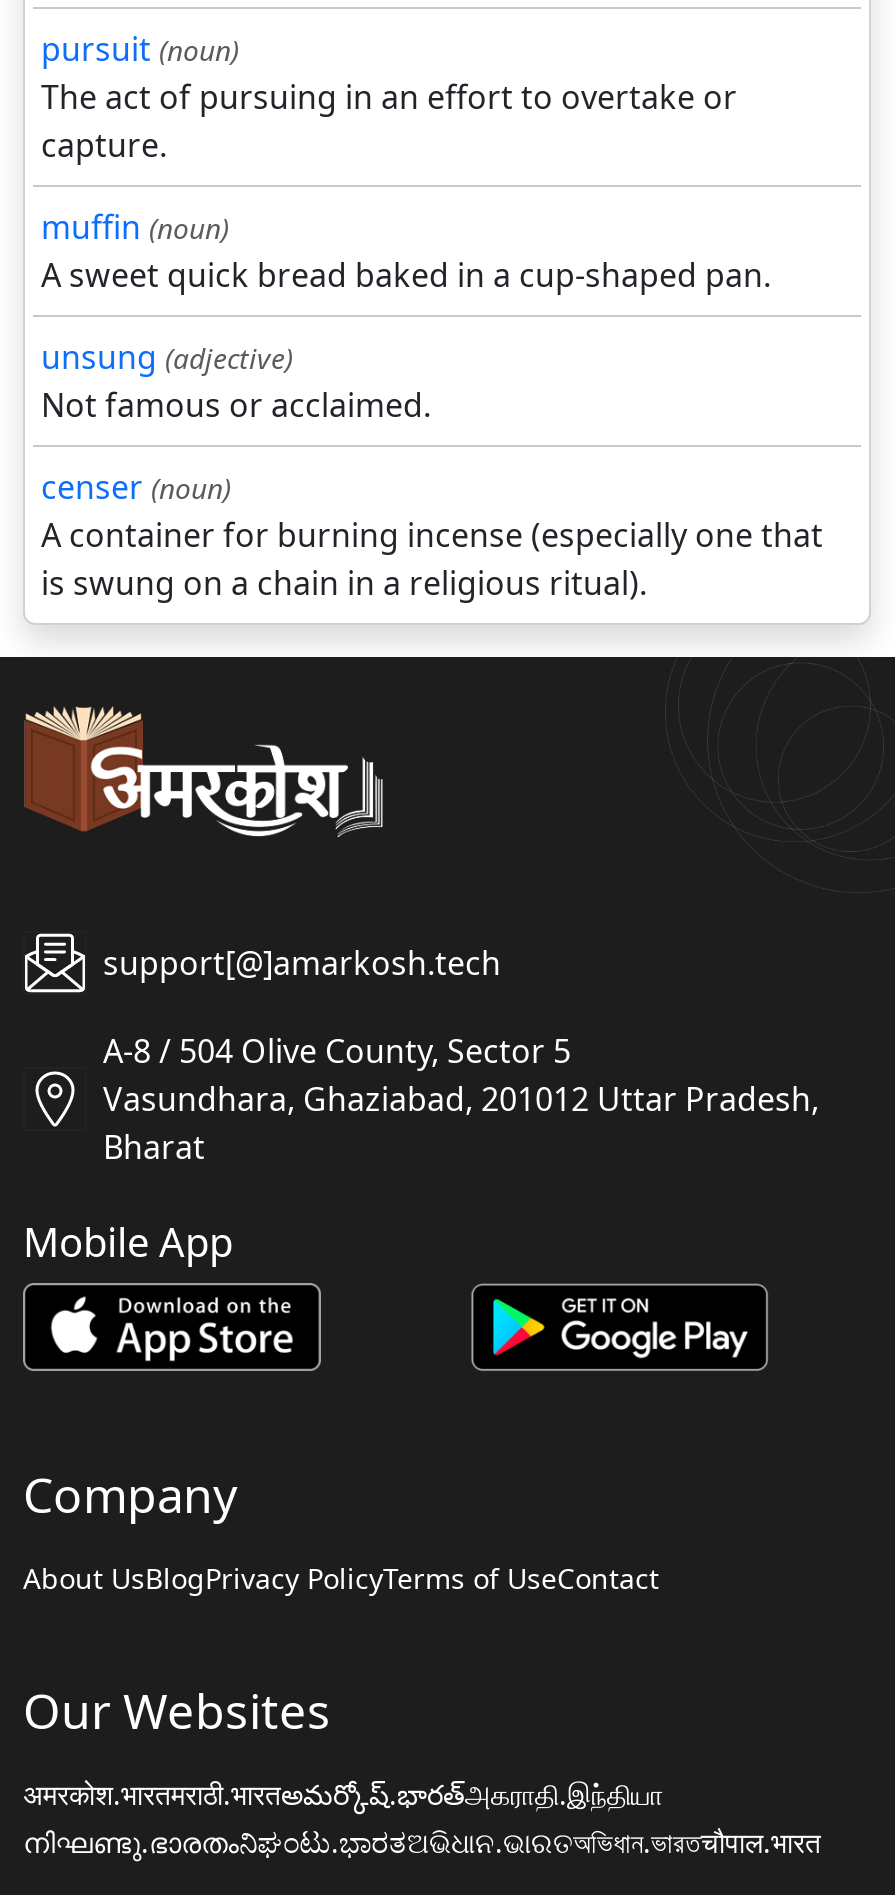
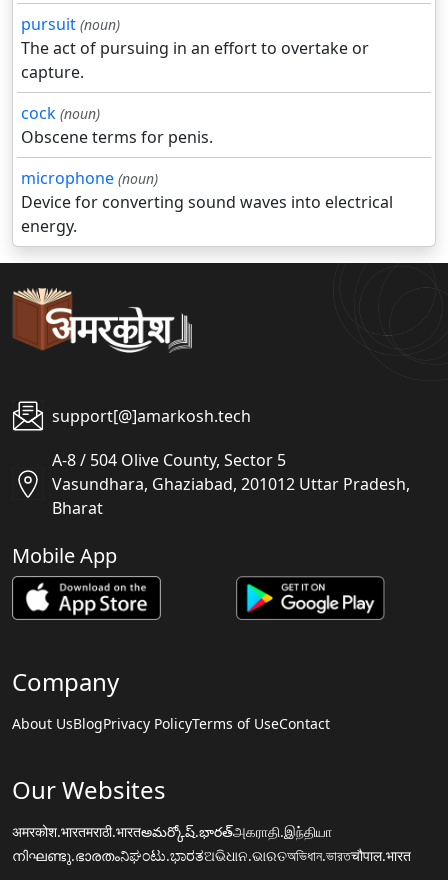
[41,205,823,605] muffin (noun) | A sweet quick bread baked in a cup-shaped pan. | unsung (adjective) | Not famous or acclaimed. | censer (noun) | A container for burning incense (especially one that | is swung on a chain in a religious ritual). -> [21,102,393,237] cock (noun) | Obscene terms for penis. | microphone (noun) | Device for converting sound waves into electrical | energy.

